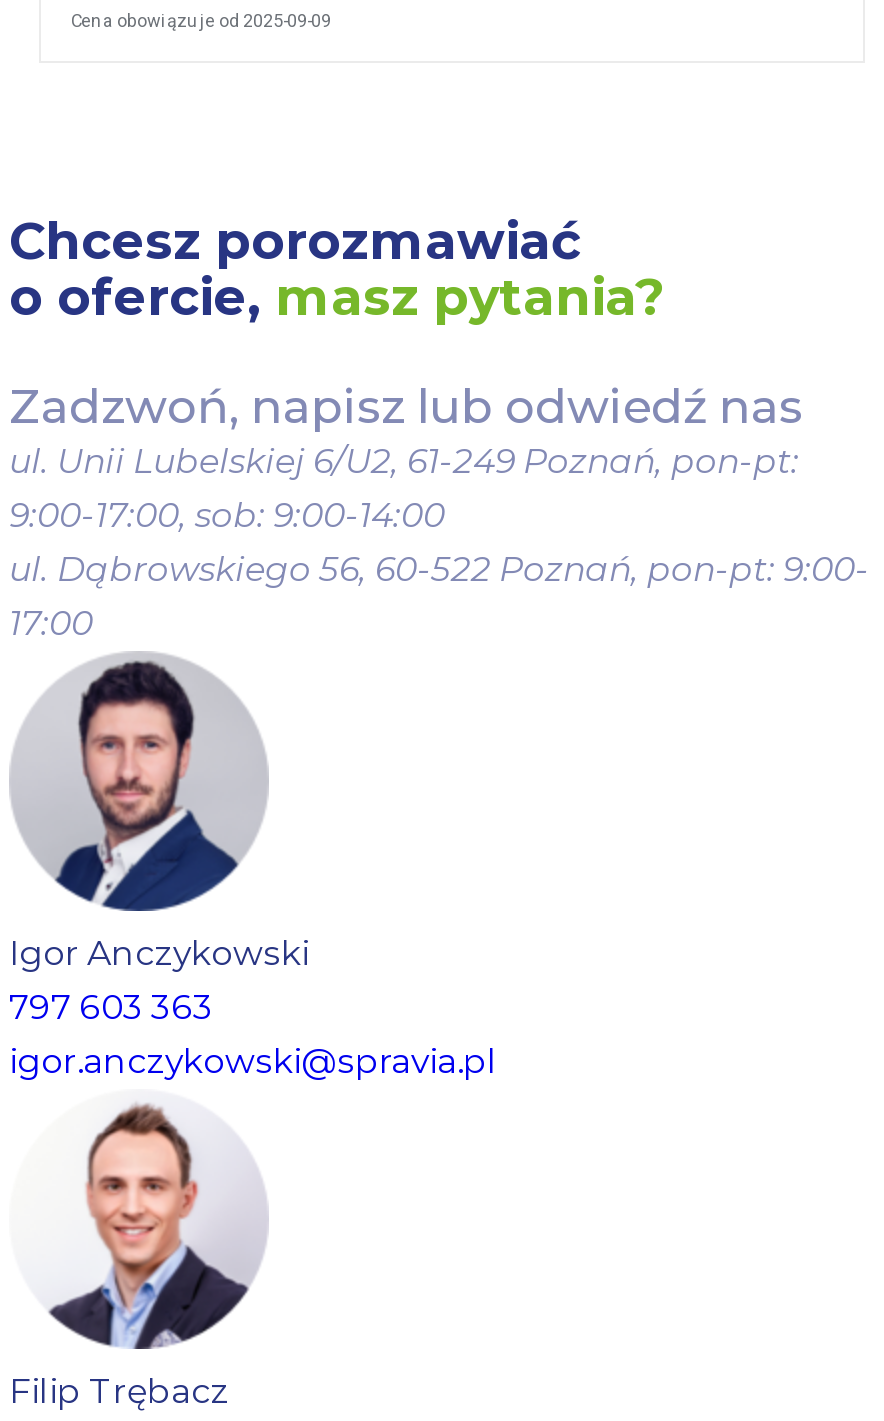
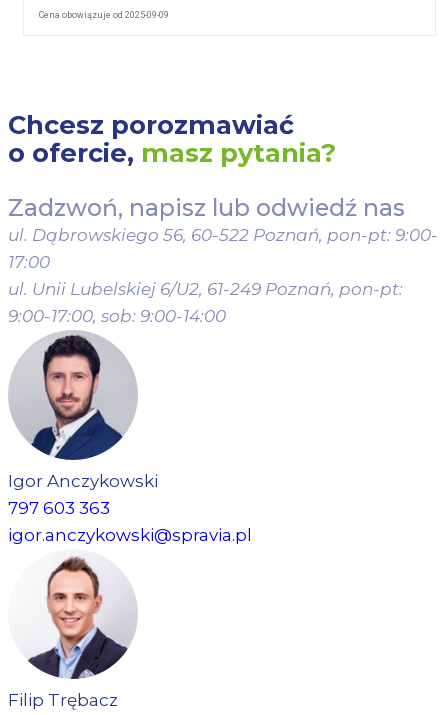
moved [9,440,799,534] -> [8,279,403,326]: ul. Unii Lubelskiej 6/U2, 61-249 Poznań, pon-pt: | 9:00-17:00, sob: 9:00-14:00
moved [9,548,869,642] -> [8,225,438,272]: ul. Dąbrowskiego 56, 60-522 Poznań, pon-pt: 9:00- | 17:00

